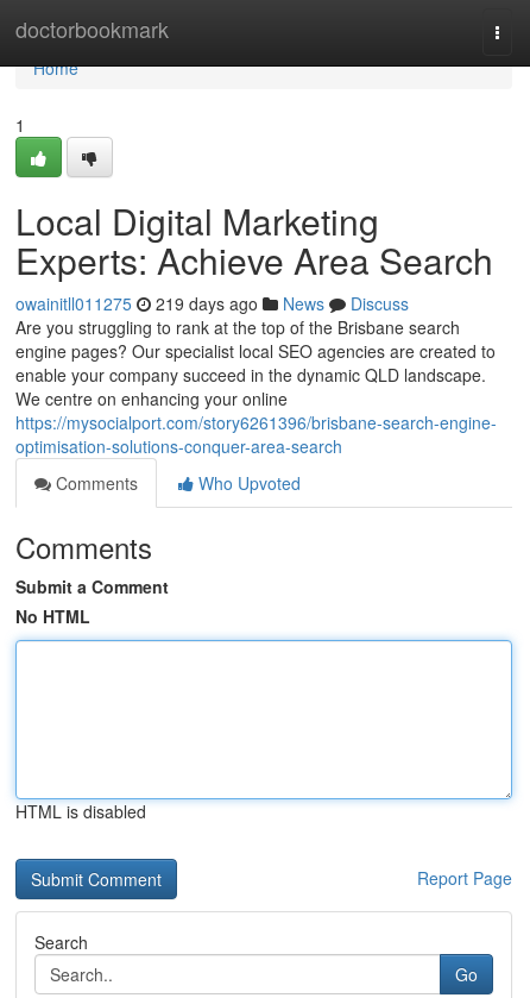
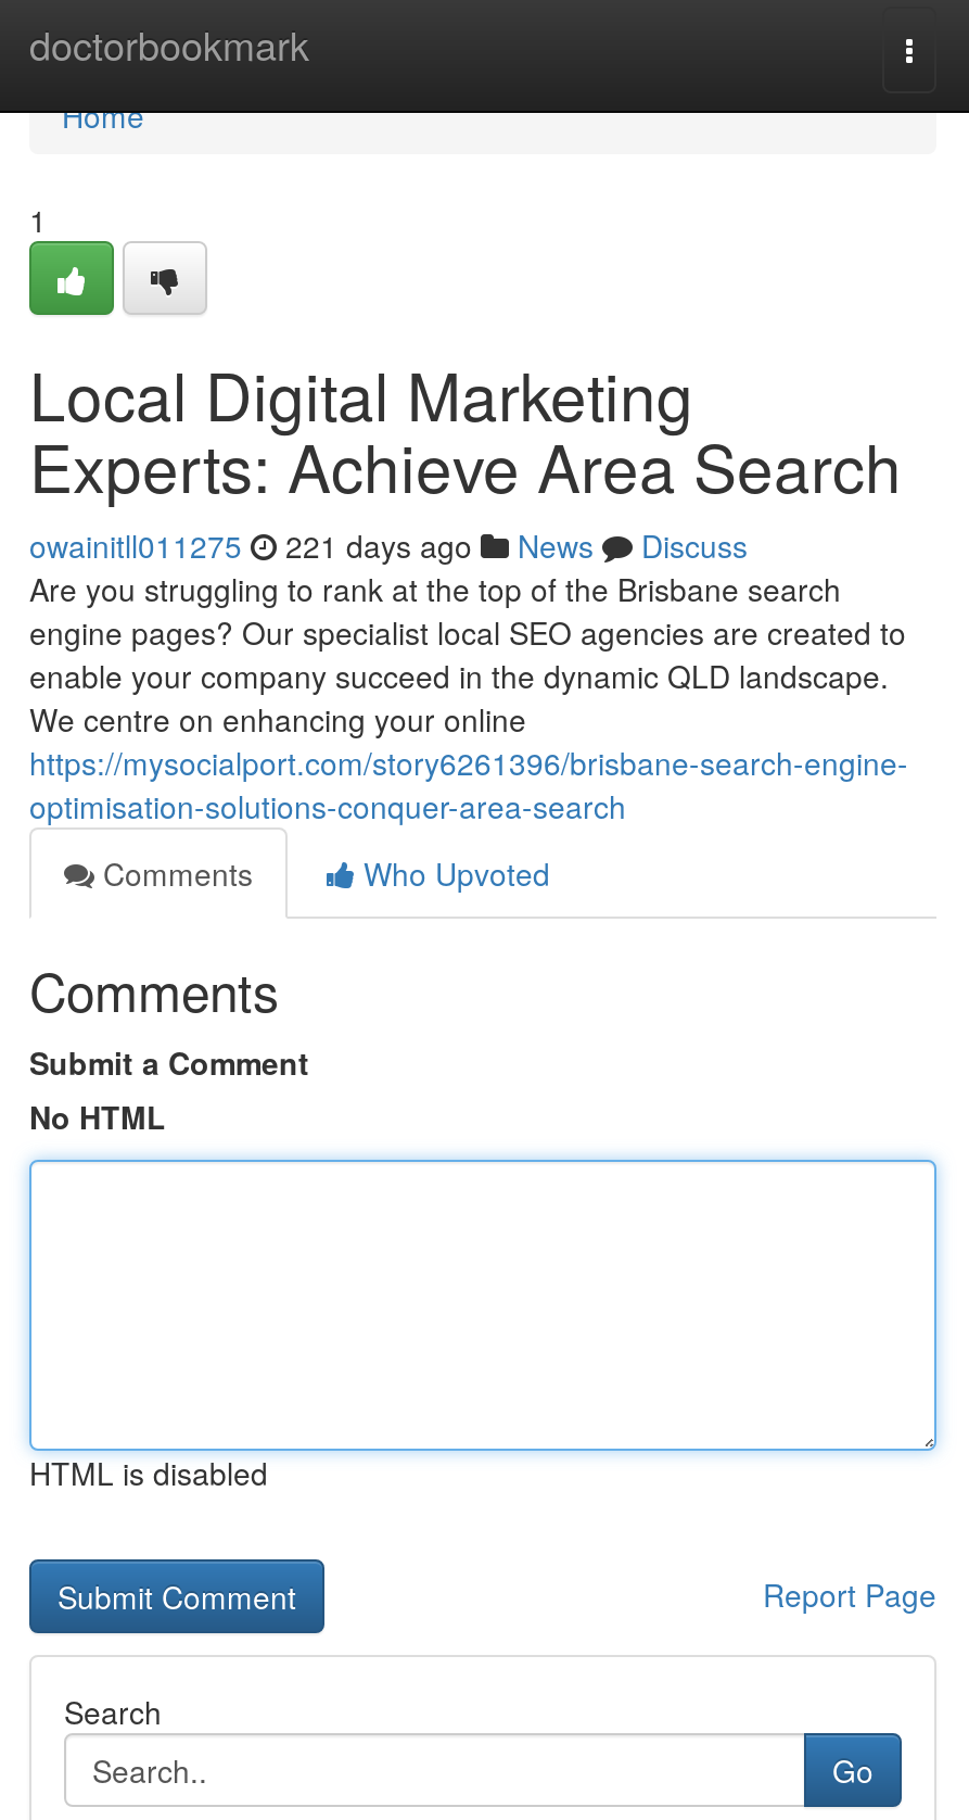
[15,291,409,315] owainitll011275 219 days ago News Discuss -> [29,523,748,567] owainitll011275 221 days ago News Discuss

